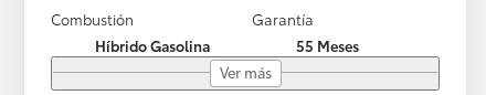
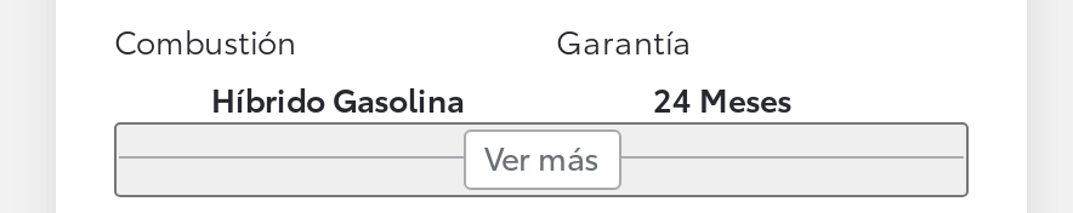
[296,35,359,55] 55 Meses -> [653,75,791,119] 24 Meses

